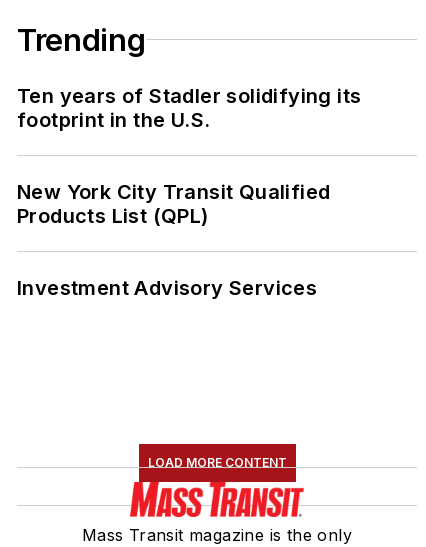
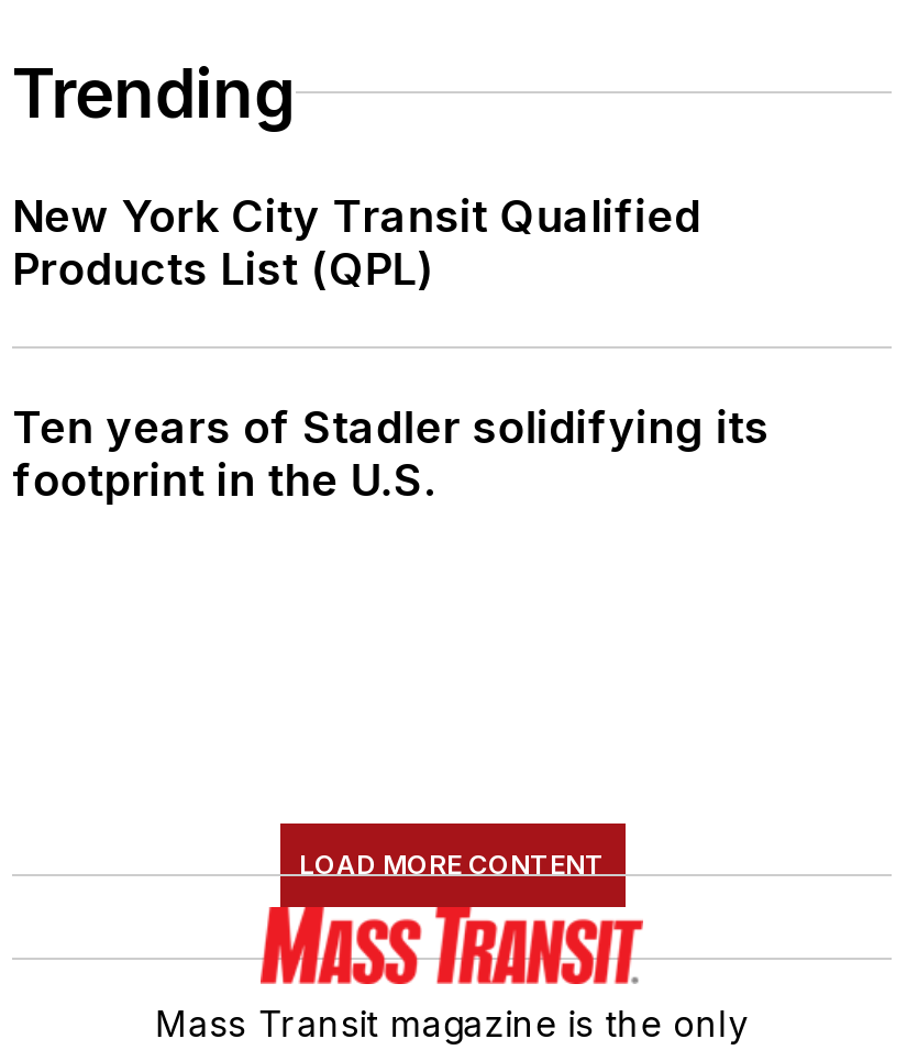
moved [17,84,361,132] -> [12,401,769,506]: Ten years of Stadler solidifying its | footprint in the U.S.
moved [17,180,330,228] -> [12,190,701,295]: New York City Transit Qualified | Products List (QPL)
[17,276,317,300] Investment Advisory Services -> none

